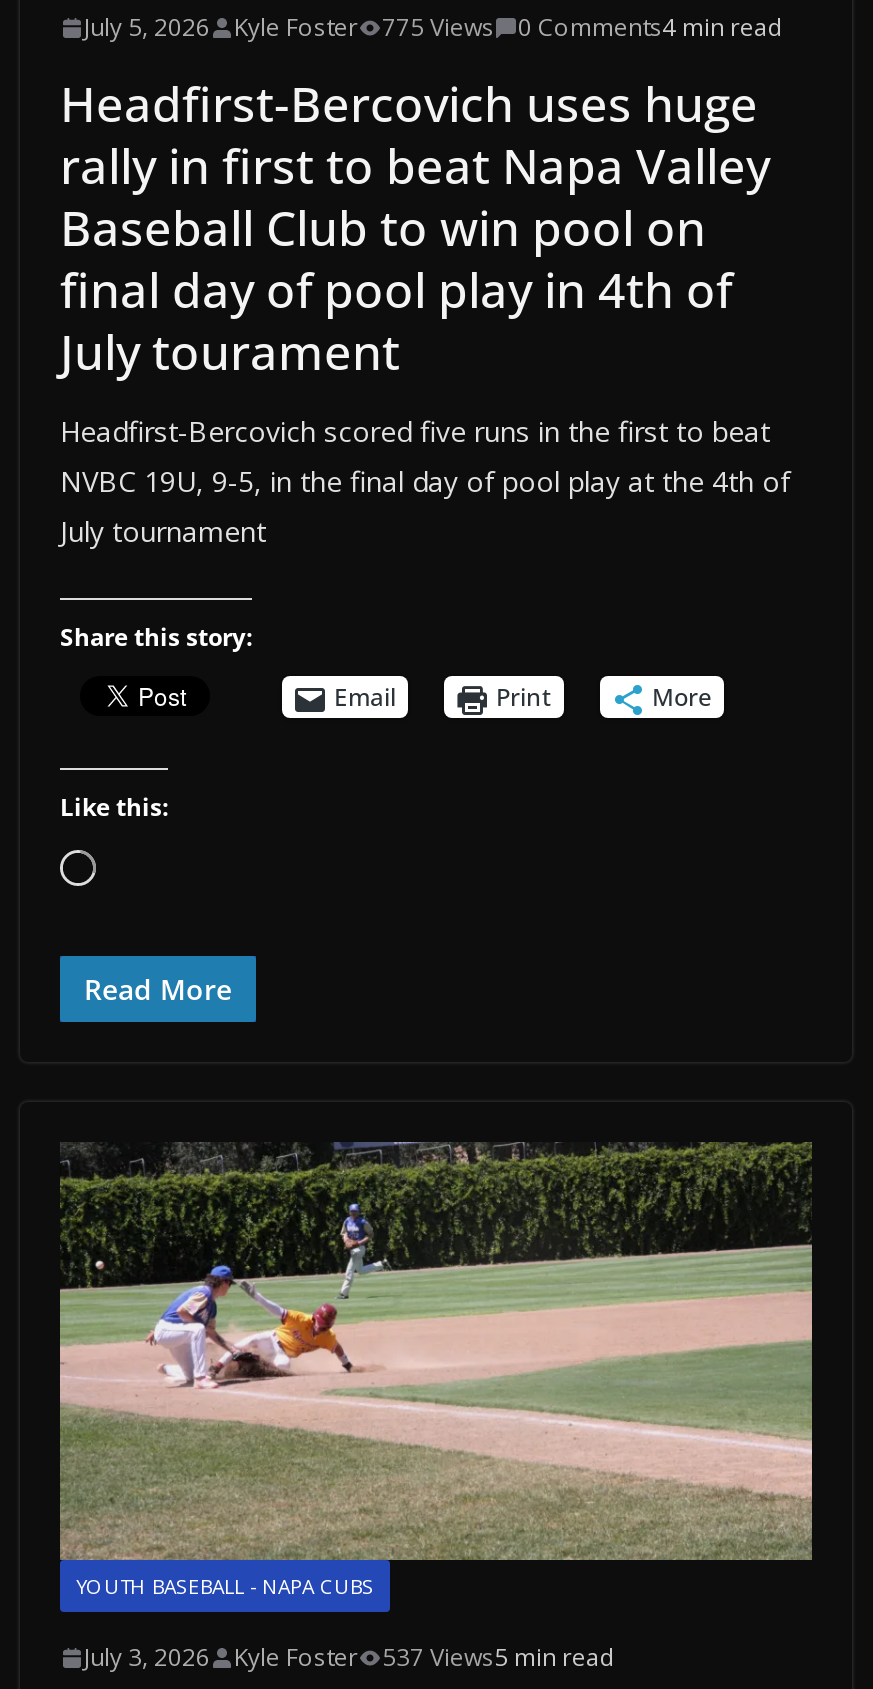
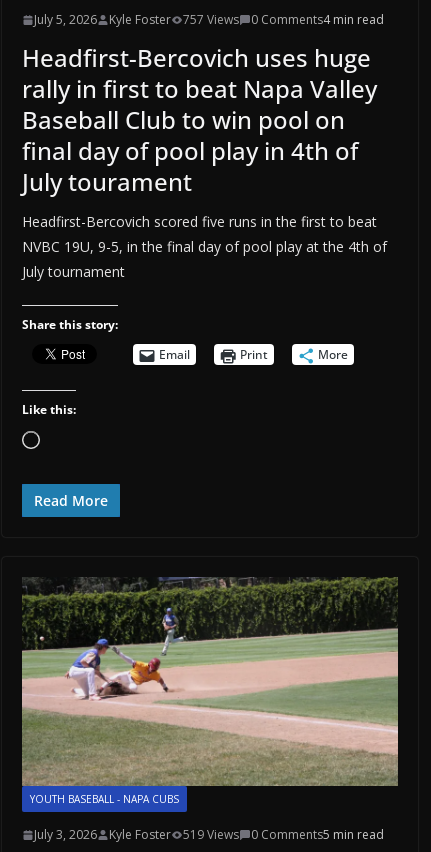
[84,10,784,44] July 5, 2026 Kyle Foster 775 Views 0 Comments4 min read -> [34,11,384,28] July 5, 2026 Kyle Foster 757 Views 0 Comments4 min read
[382,1641,616,1675] 537 Views5 min read -> [183,826,384,843] 519 Views | 0 Comments5 min read

